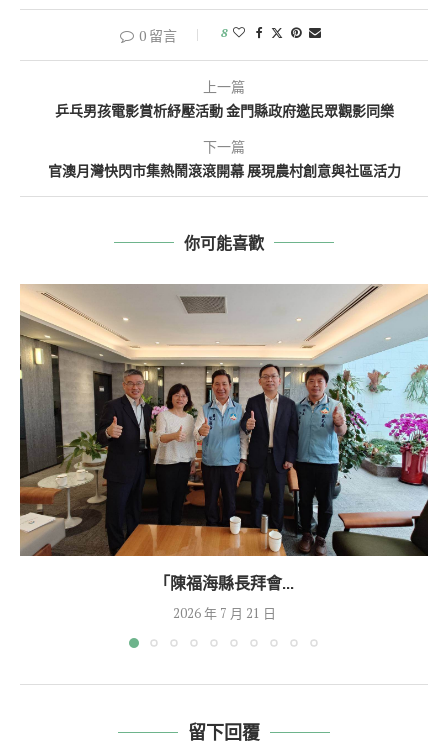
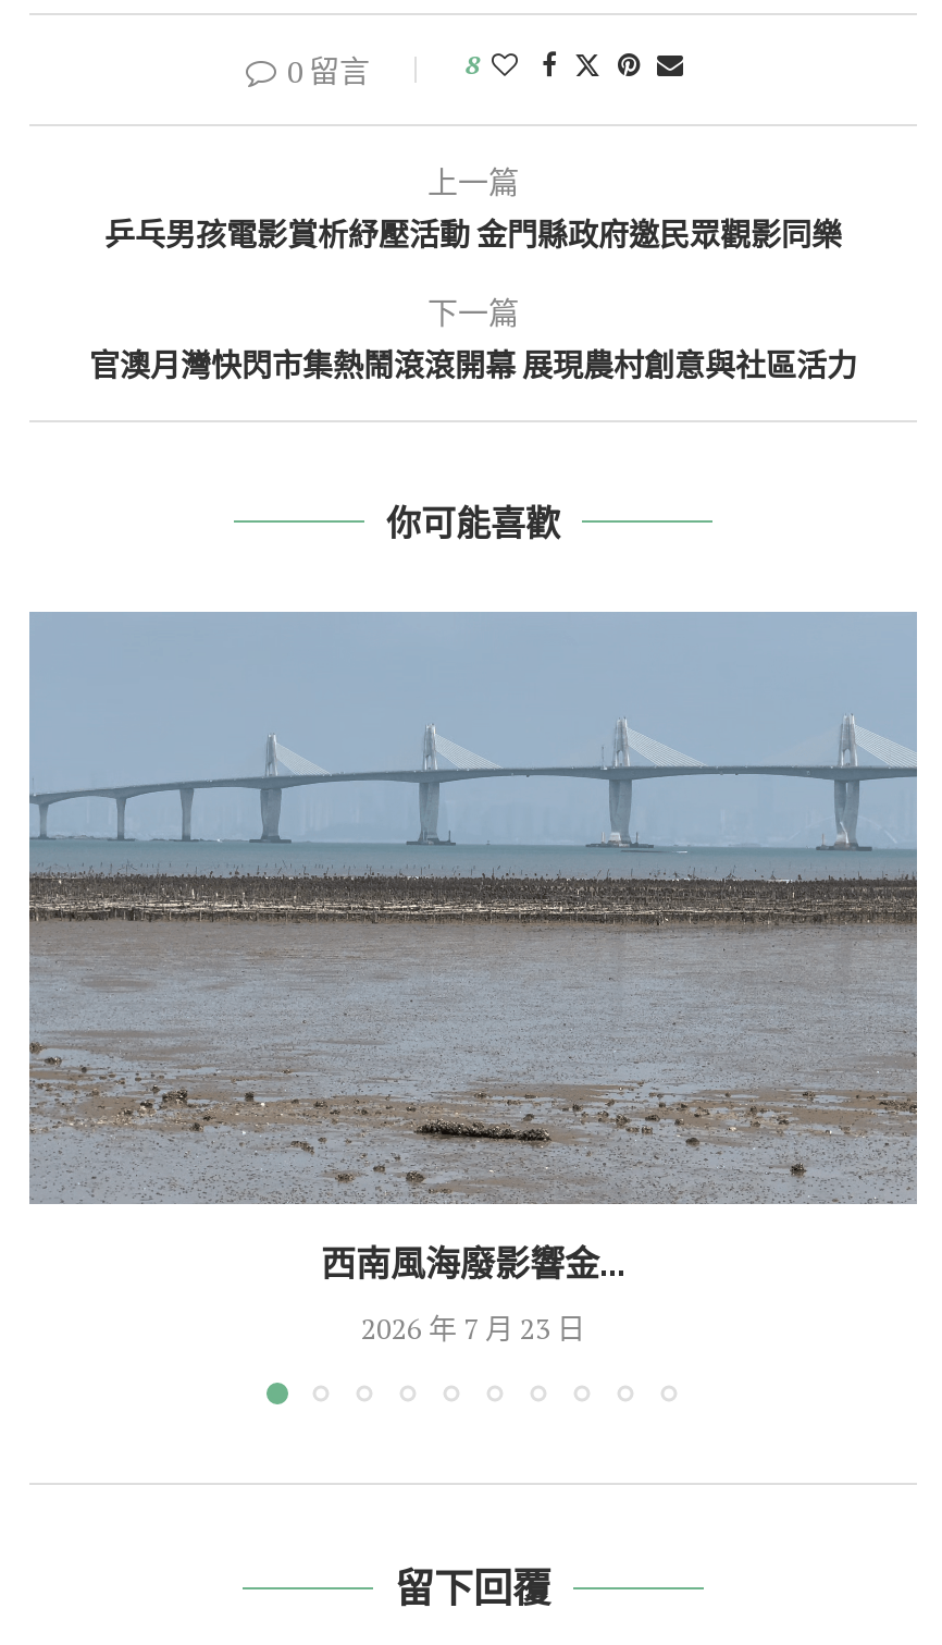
[19,284,428,592] [image] | 「陳福海縣長拜會... -> [27,610,919,1284] [image] | 西南風海廢影響金...
[172,603,275,621] 2026 年 7 月 21 日 -> [361,1308,585,1347] 2026 年 7 月 23 日

